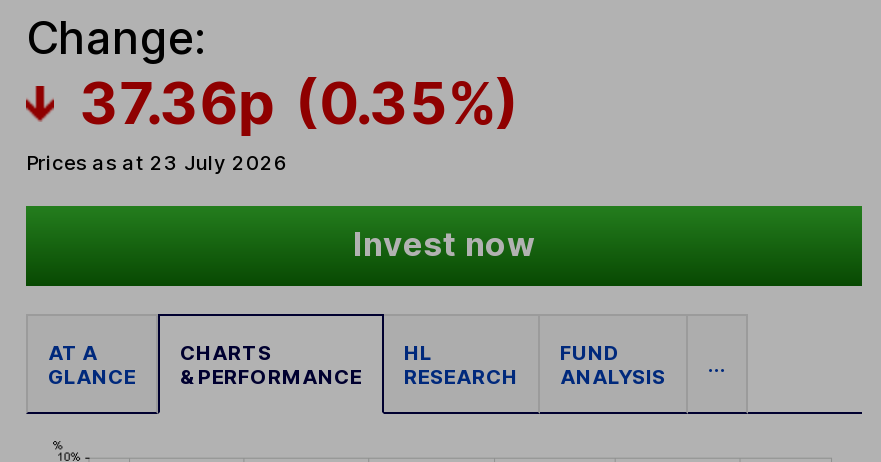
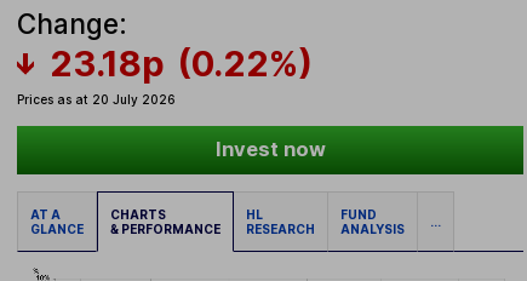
[26,67,519,174] 37.36p (0.35%) | Prices as at 23 July 2026 -> [17,42,312,107] 23.18p (0.22%) | Prices as at 20 July 2026

